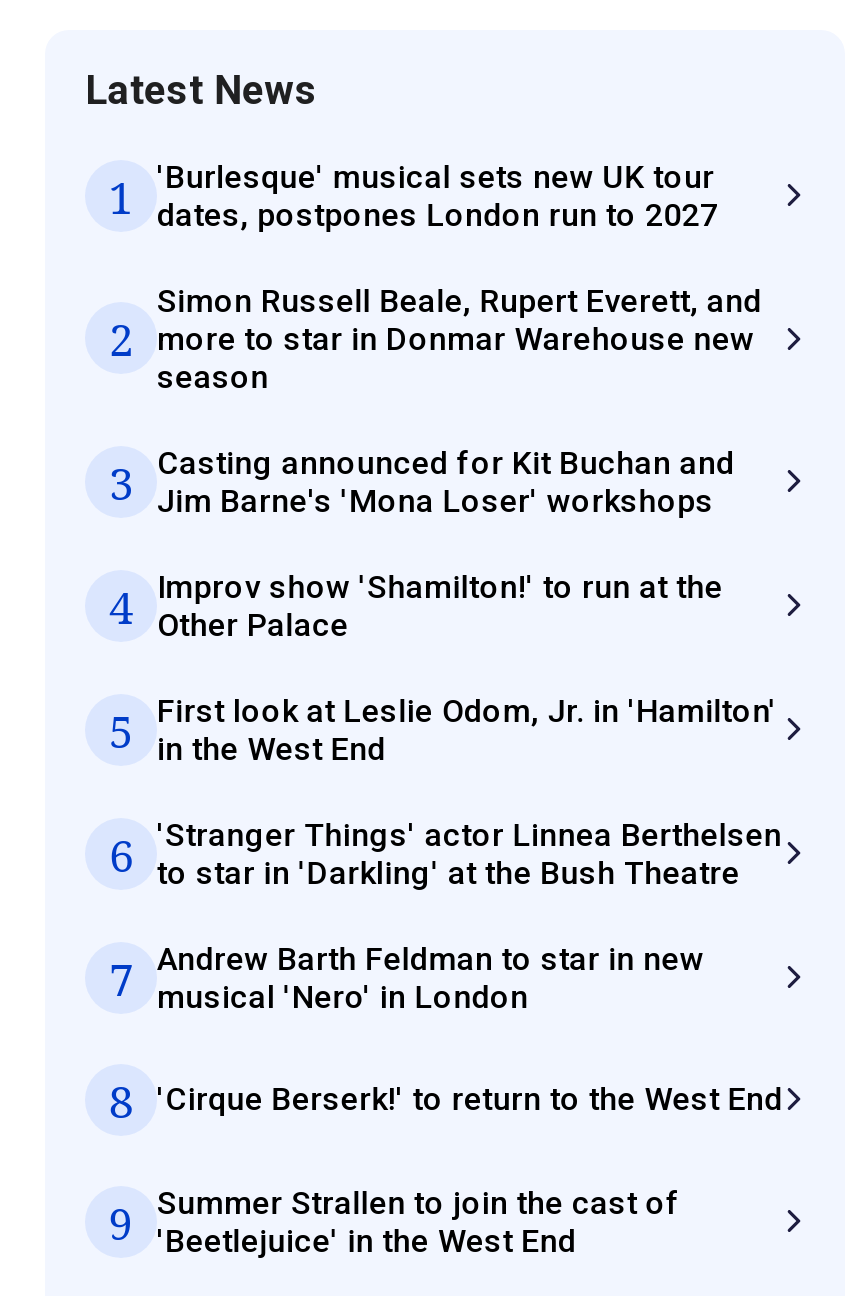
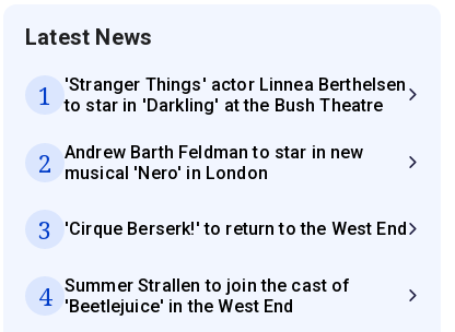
[109,157,718,368] 'Burlesque' musical sets new UK tour | dates, postpones London run to 2027 | 2 -> none
[109,281,777,883] Simon Russell Beale, Rupert Everett, and | more to star in Donmar Warehouse new | season | 3 | Casting announced for Kit Buchan and | Jim Barne's 'Mona Loser' workshops | 4 | Improv show 'Shamilton!' to run at the | Other Palace | 5 | First look at Leslie Odom, Jr. in 'Hamilton' | in the West End | 6 -> none
[109,939,704,1015] 7 Andrew Barth Feldman to star in new musical 'Nero' in London -> [38,141,364,183] 2 Andrew Barth Feldman to star in new musical 'Nero' in London
[109,1069,783,1129] 8 'Cirque Berserk!' to return to the West End -> [38,212,407,245] 3 'Cirque Berserk!' to return to the West End
[109,1183,680,1259] 9 Summer Strallen to join the cast of 'Beetlejuice' in the West End -> [38,275,351,316] 4 Summer Strallen to join the cast of 'Beetlejuice' in the West End

